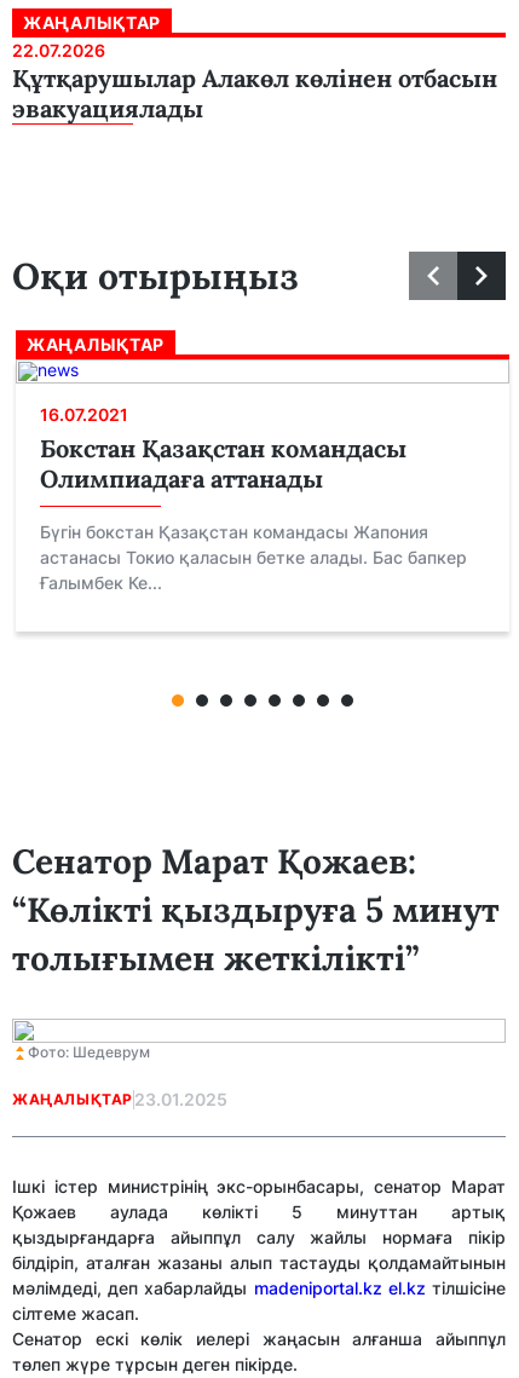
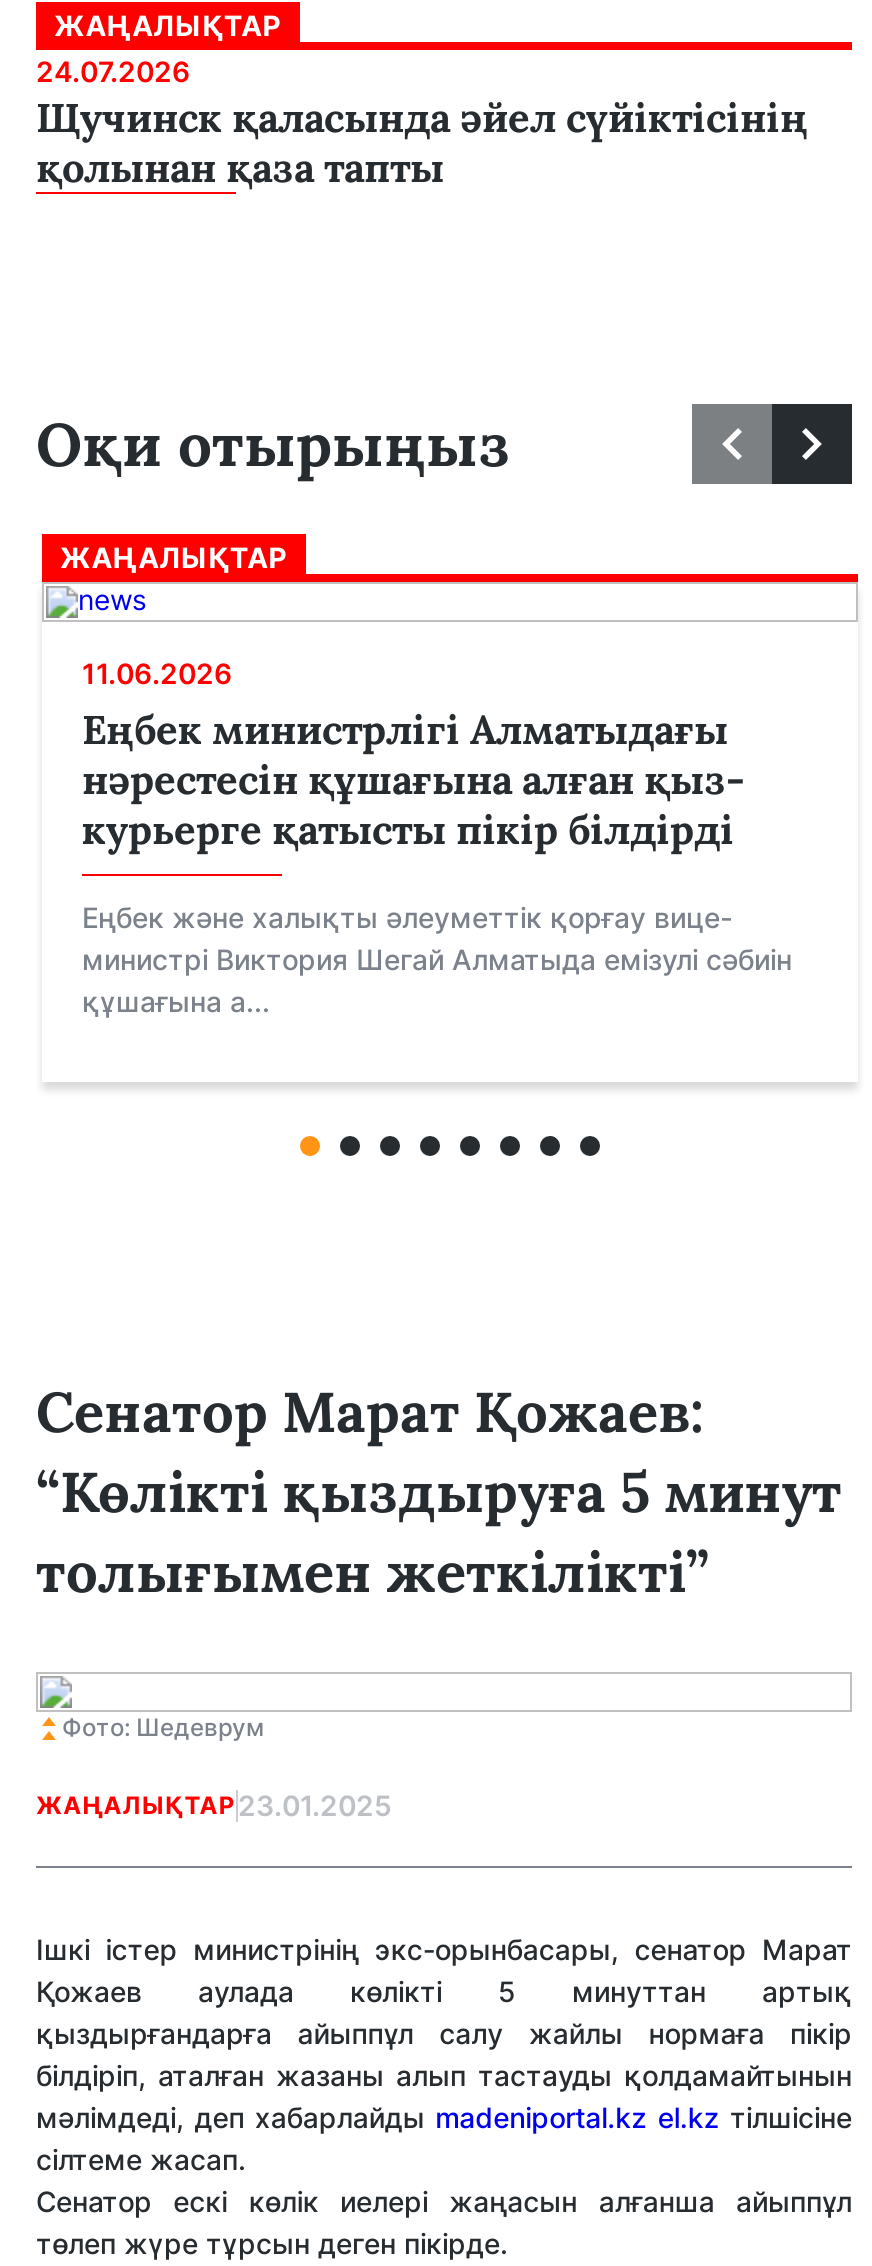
[12,40,497,124] 22.07.2026 | Құтқарушылар Алакөл көлінен отбасын | эвакуациялады -> [36,55,808,193] 24.07.2026 | Щучинск қаласында әйел сүйіктісінің | қолынан қаза тапты
[40,404,406,494] 16.07.2021 | Бокстан Қазақстан командасы | Олимпиадаға аттанады -> [82,657,744,855] 11.06.2026 | Еңбек министрлігі Алматыдағы | нәрестесін құшағына алған қыз- | курьерге қатысты пікір білдірді
[40,522,467,593] Бүгін бокстан Қазақстан командасы Жапония | астанасы Токио қаласын бетке алады. Бас бапкер | Ғалымбек Ке... -> [82,901,792,1019] Еңбек және халықты әлеуметтік қорғау вице- | министрі Виктория Шегай Алматыда емізулі сәбиін | құшағына а...

